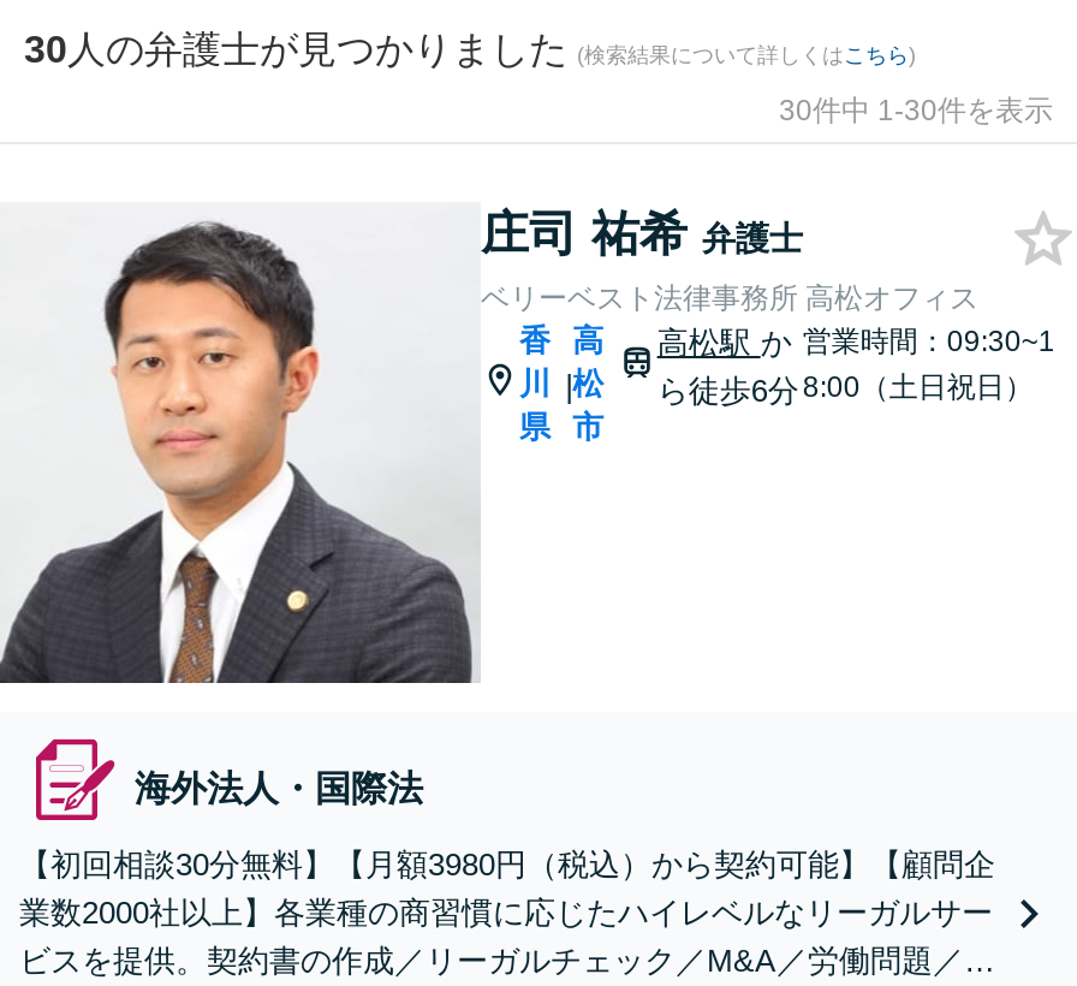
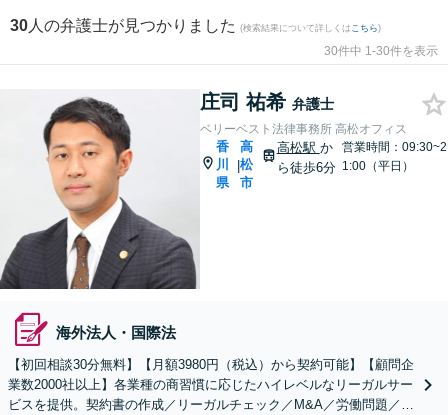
[803,325,1055,404] 営業時間：09:30~1 | 8:00（土日祝日） -> [342,140,447,173] 営業時間：09:30~2 | 1:00（平日）

